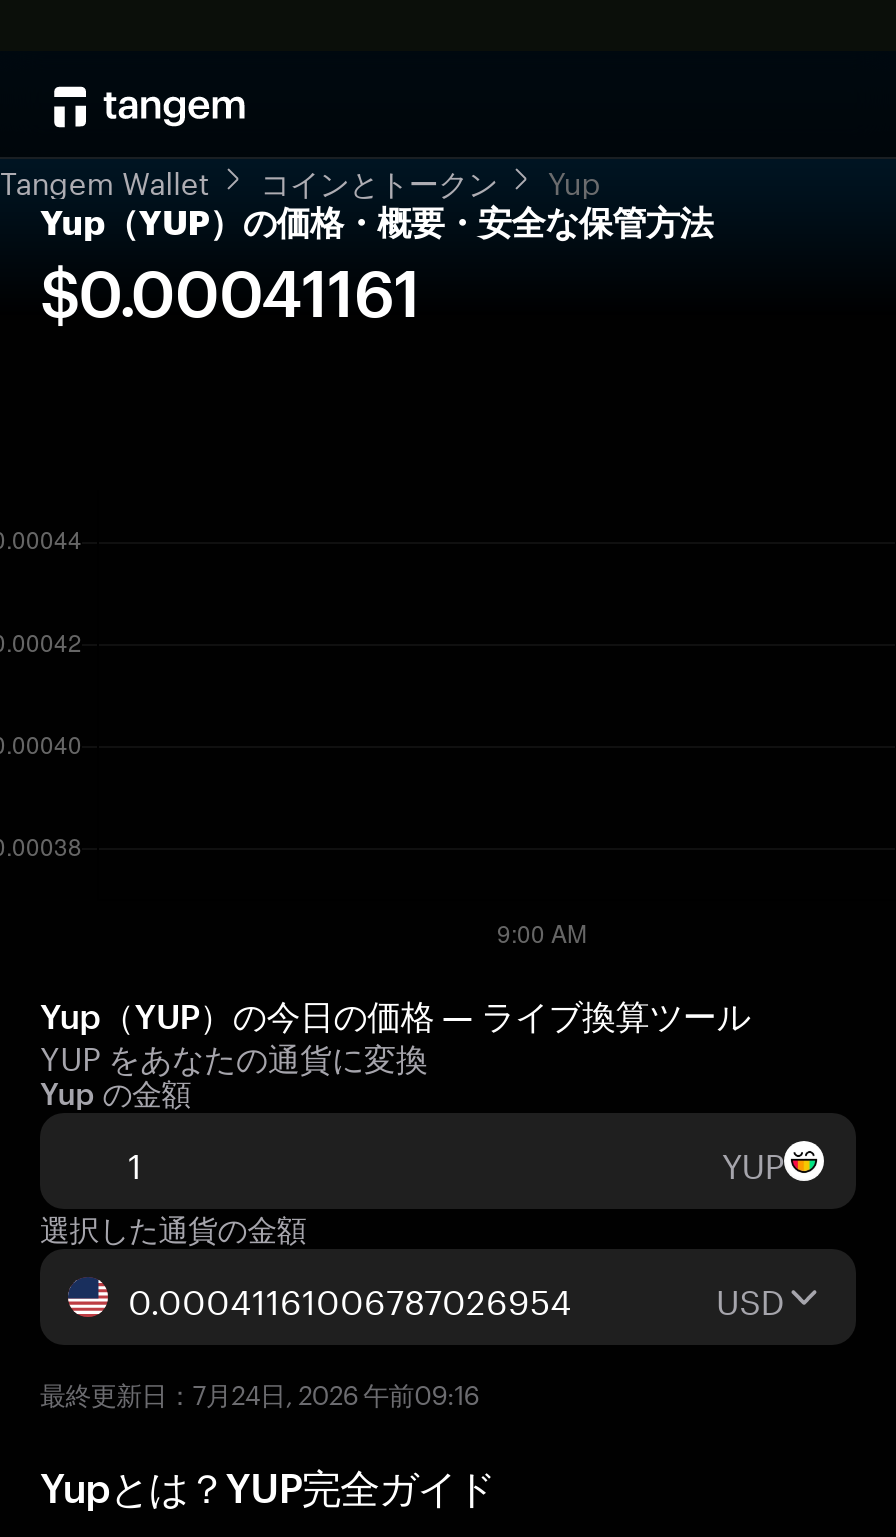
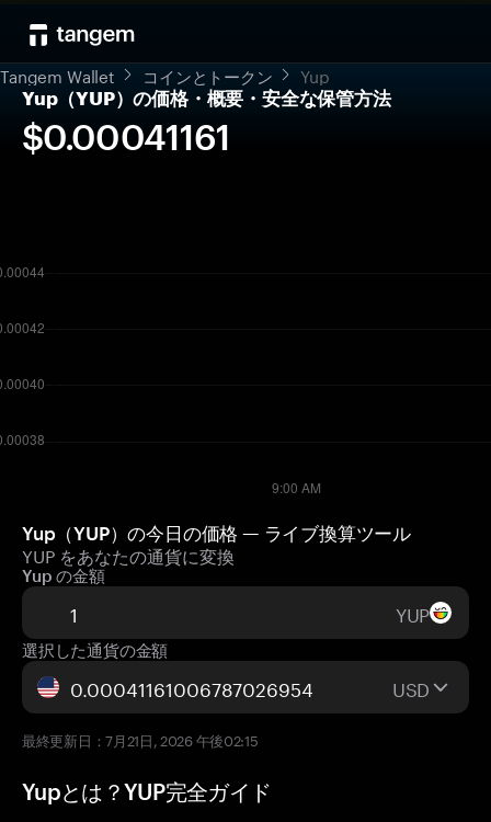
[40,1371,479,1411] 最終更新日：7月24日, 2026 午前09:16 -> [22,728,258,750] 最終更新日：7月21日, 2026 午後02:15

